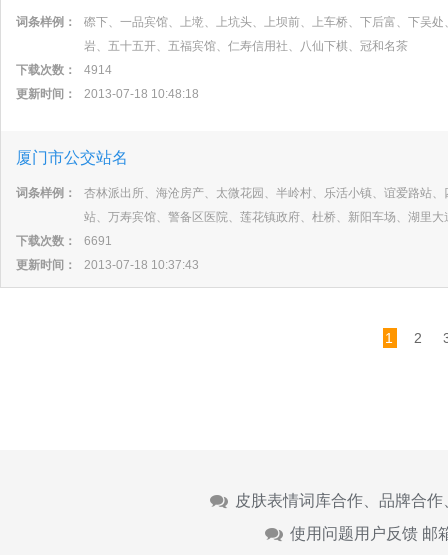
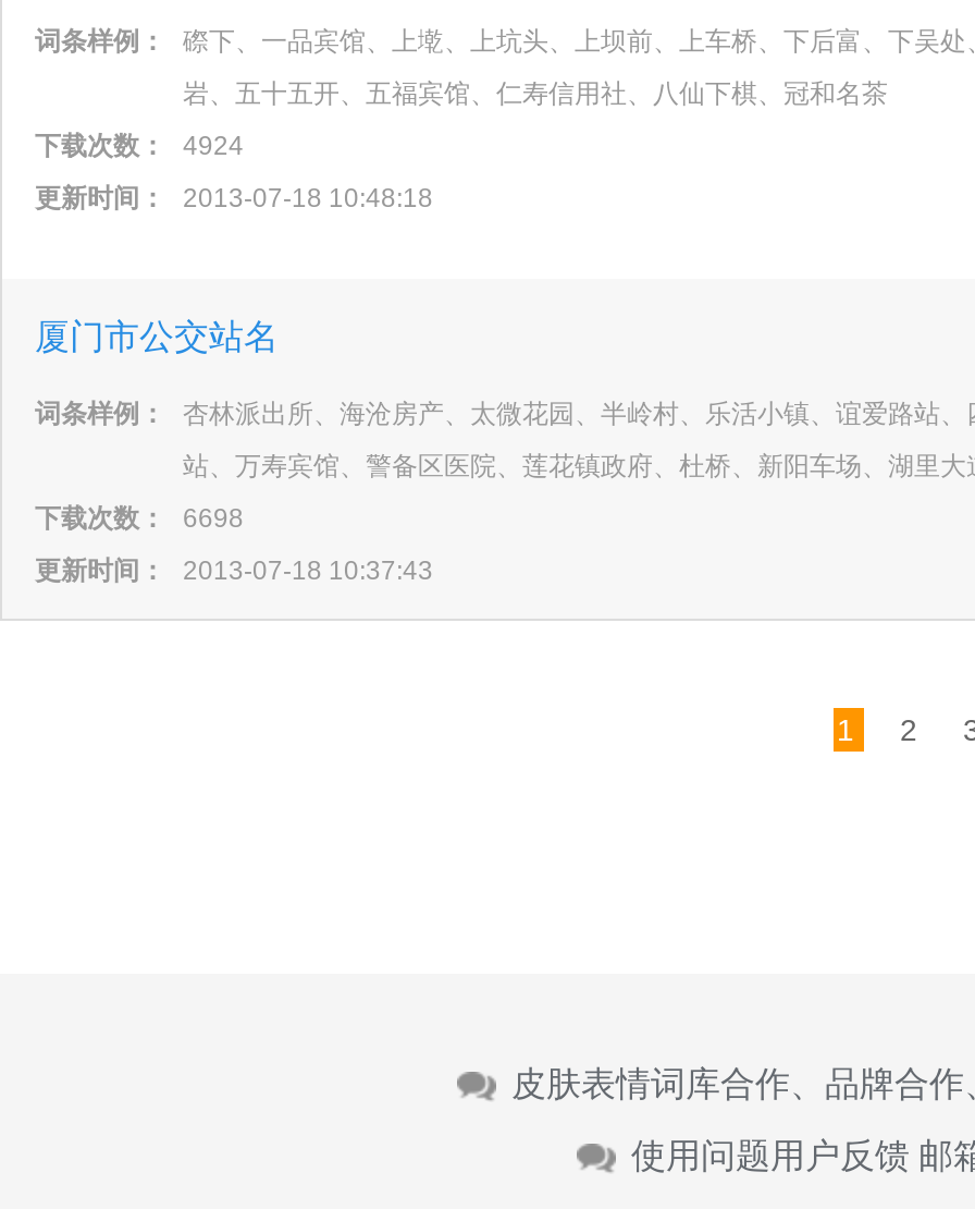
[16,63,112,77] 下载次数： 4914 -> [35,131,244,161] 下载次数： 4924
[16,234,112,248] 下载次数： 6691 -> [35,503,244,534] 下载次数： 6698

